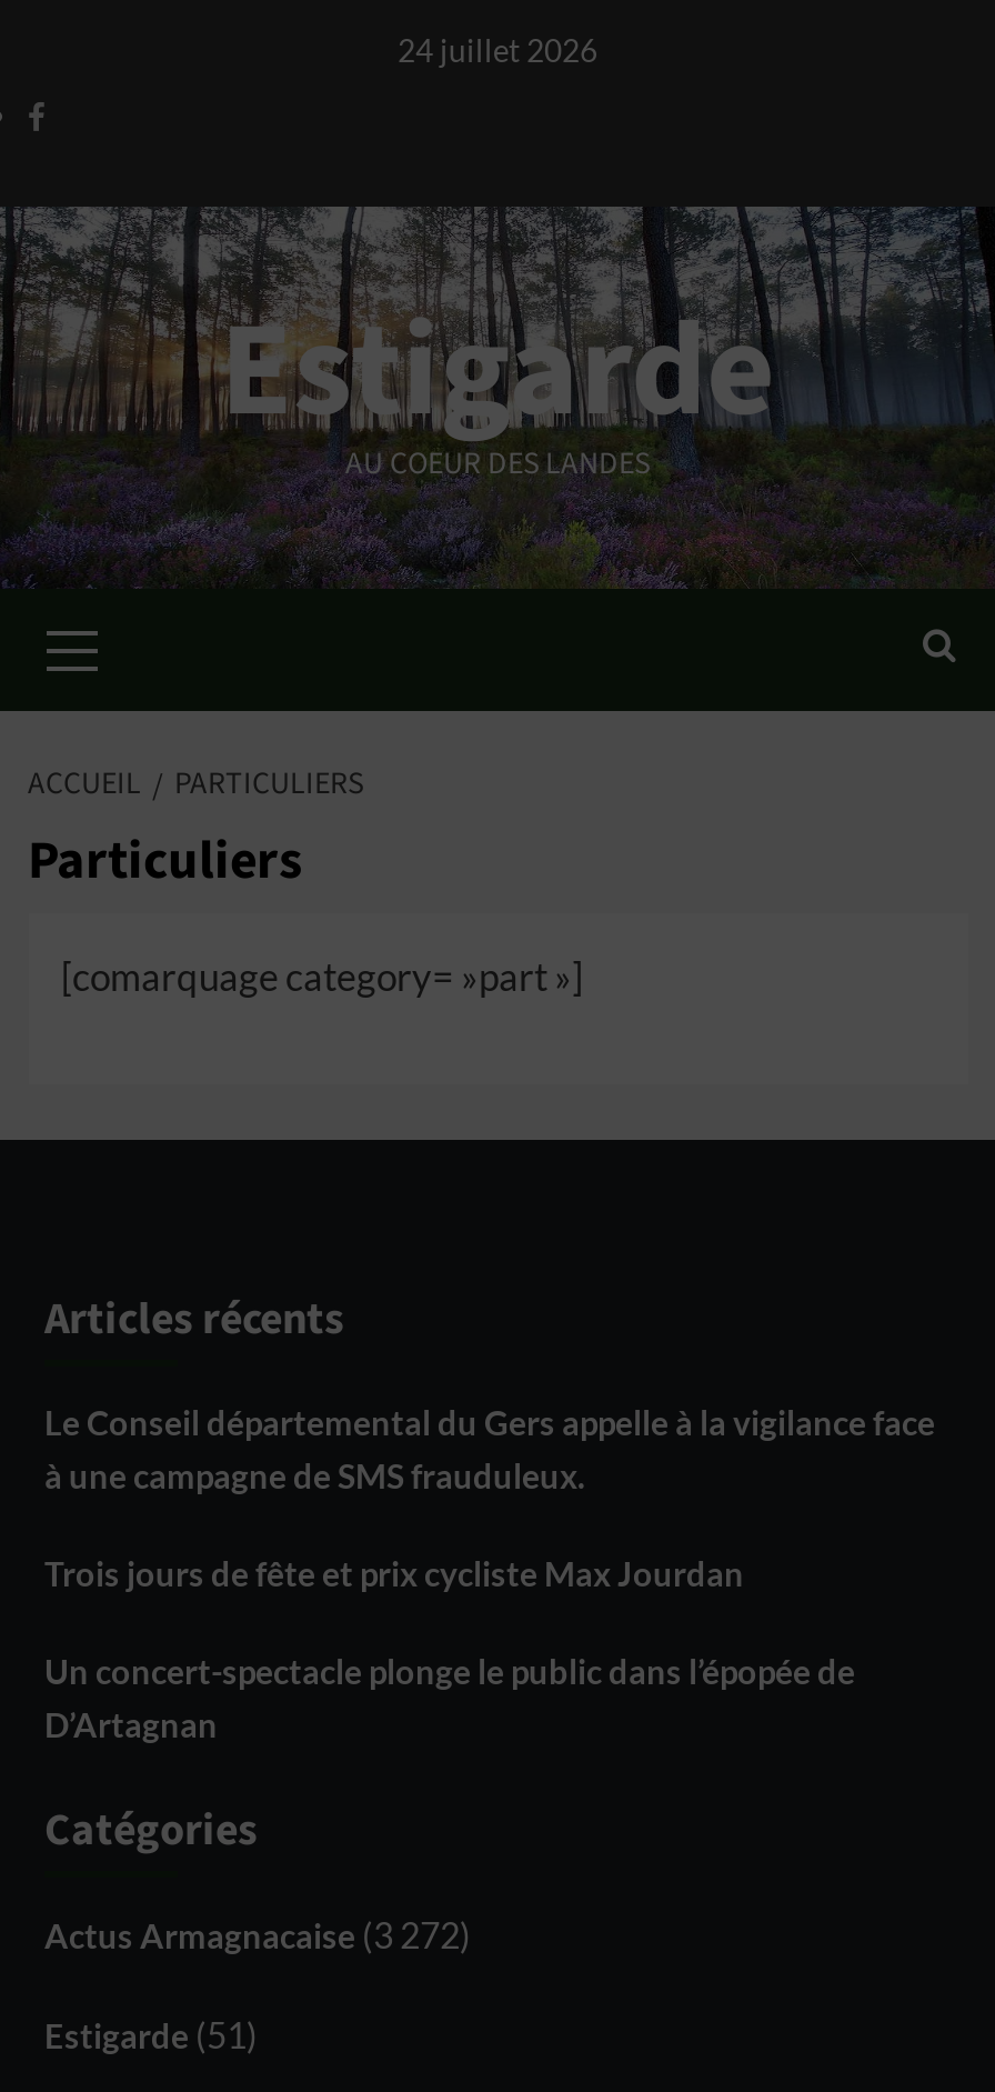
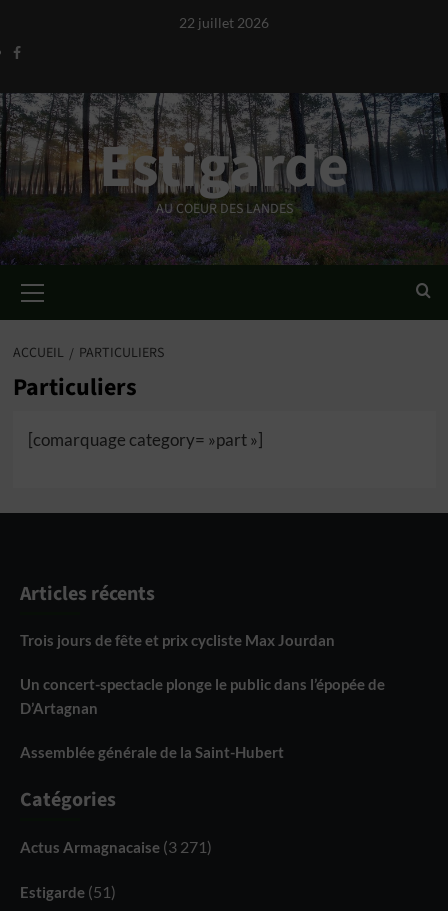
[398,31,597,69] 24 juillet 2026 -> [179,14,269,31] 22 juillet 2026
[44,1402,935,1495] Le Conseil départemental du Gers appelle à la vigilance face | à une campagne de SMS frauduleux. -> none
moved [44,1553,855,1744] -> [20,631,385,717]: Trois jours de fête et prix cycliste Max Jourdan | Un concert-spectacle plonge le public dans l’épopée de | D’Artagnan
none -> [20,743,284,761] Assemblée générale de la Saint-Hubert
[44,1913,471,1955] Actus Armagnacaise (3 272) -> [20,837,212,856] Actus Armagnacaise (3 271)

